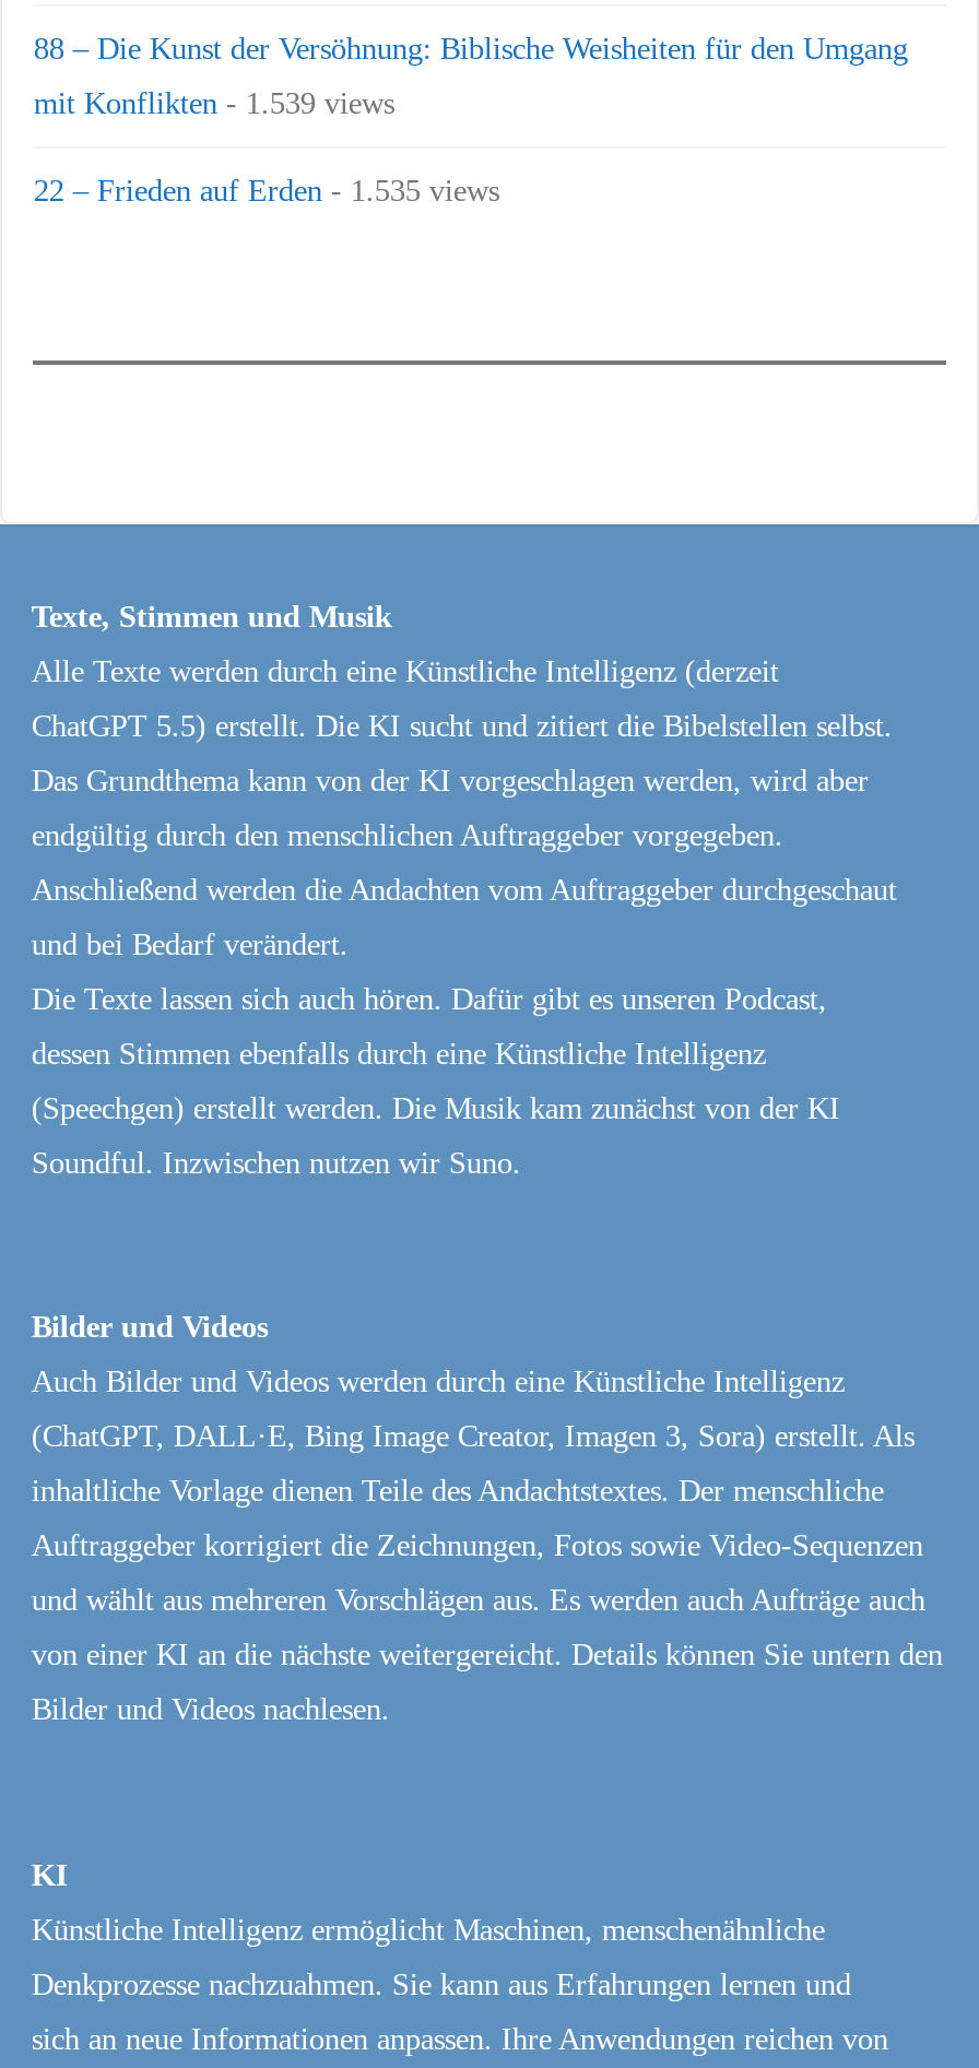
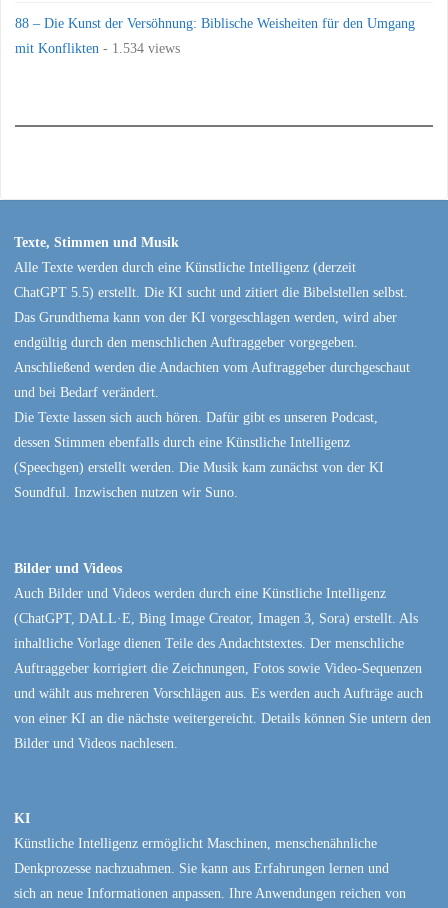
[34,84,499,208] mit Konflikten - 1.539 views | 22 – Frieden auf Erden - 1.535 views -> [15,40,180,56] mit Konflikten - 1.534 views

